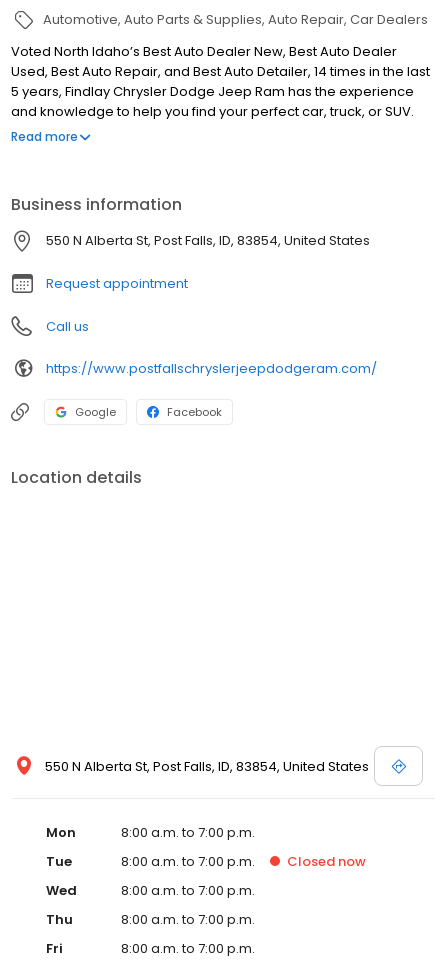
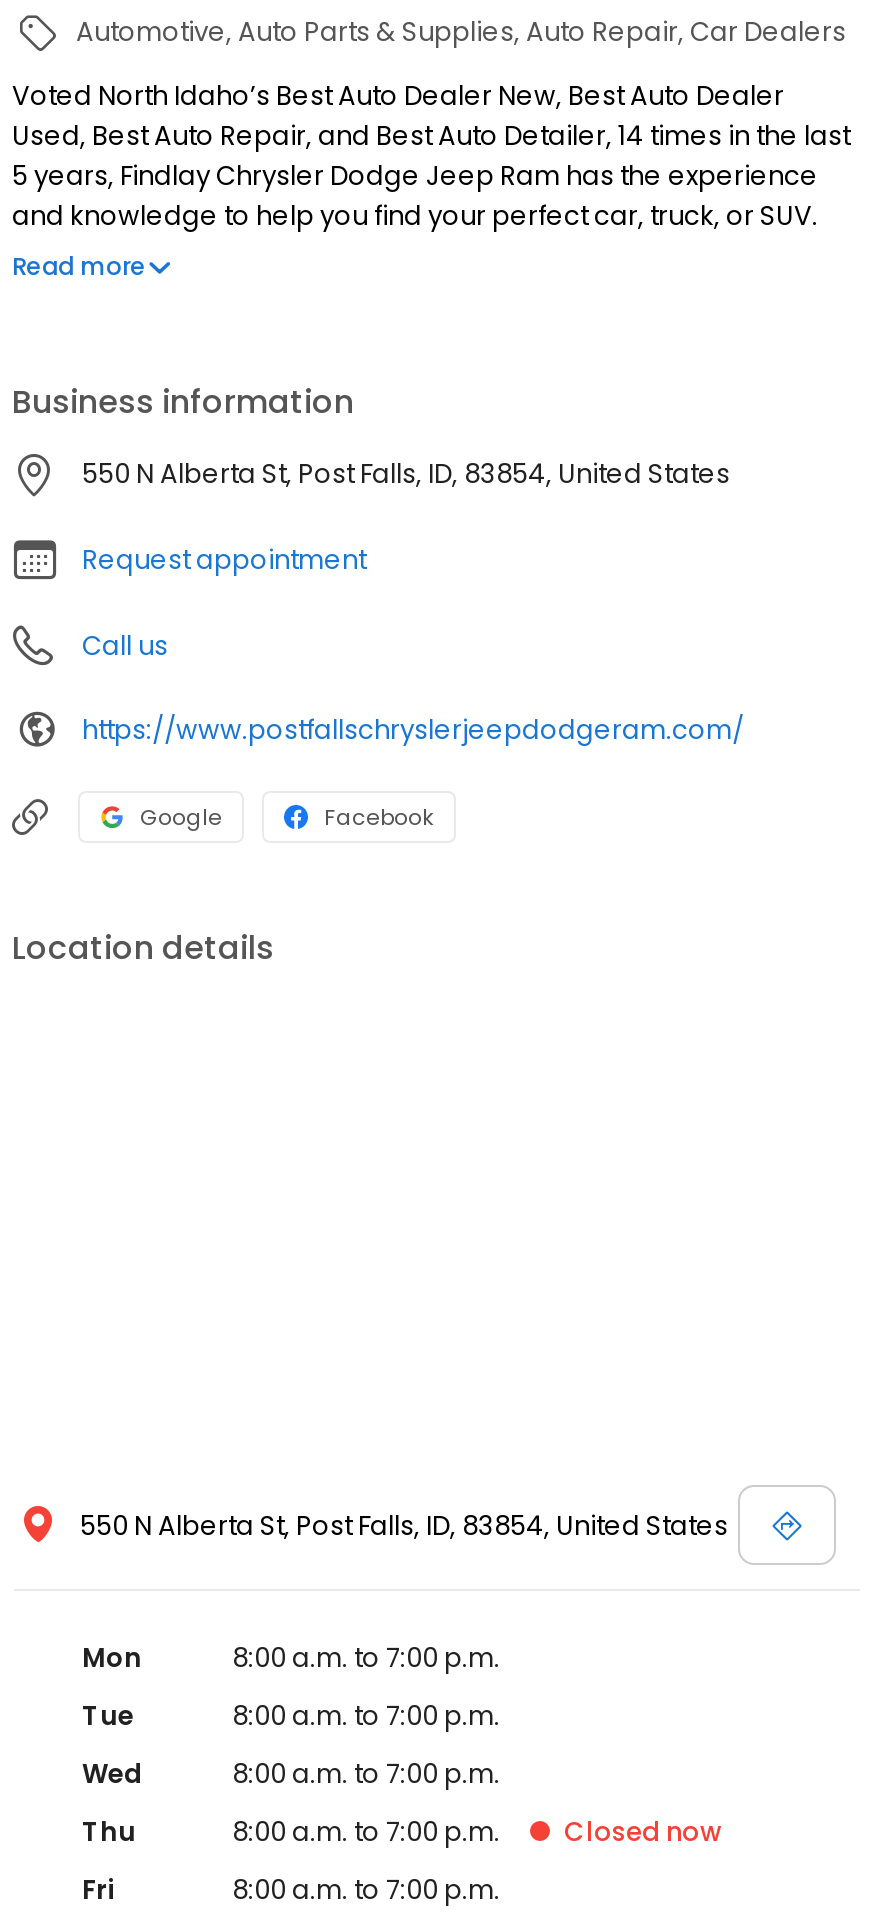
moved [287,852,366,871] -> [564,1813,722,1851]: Closed now

